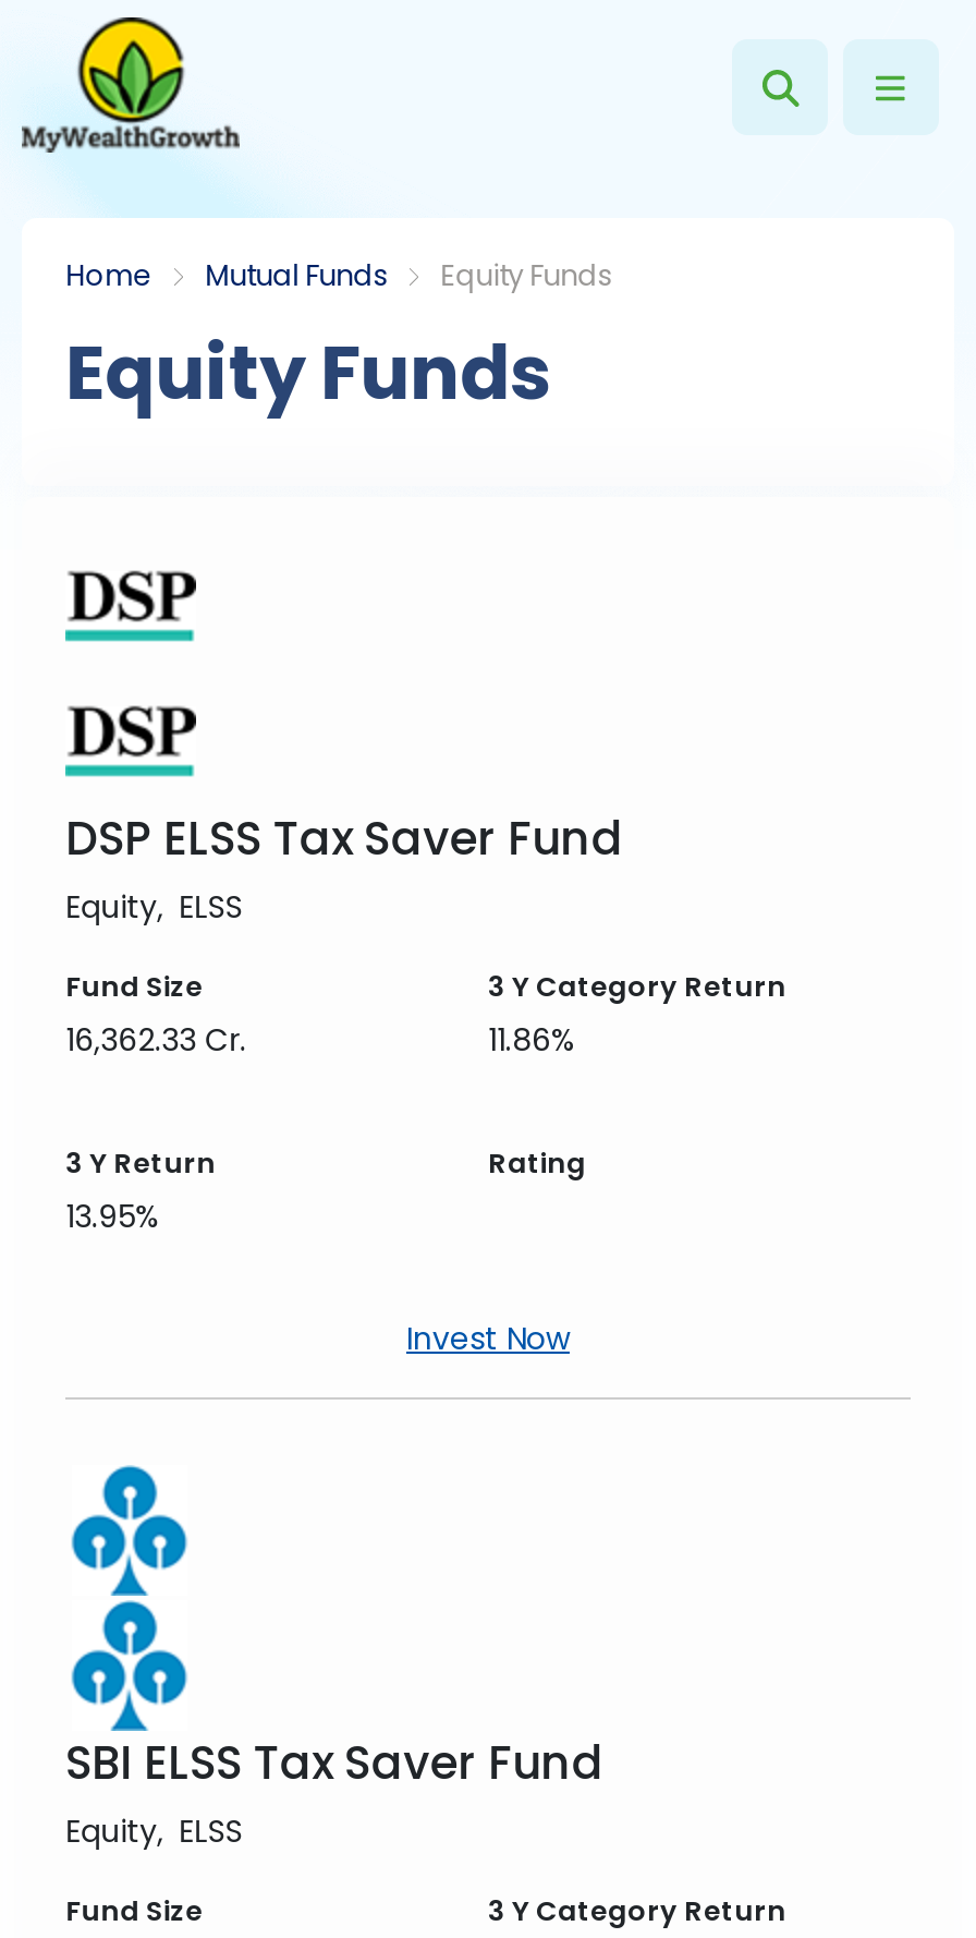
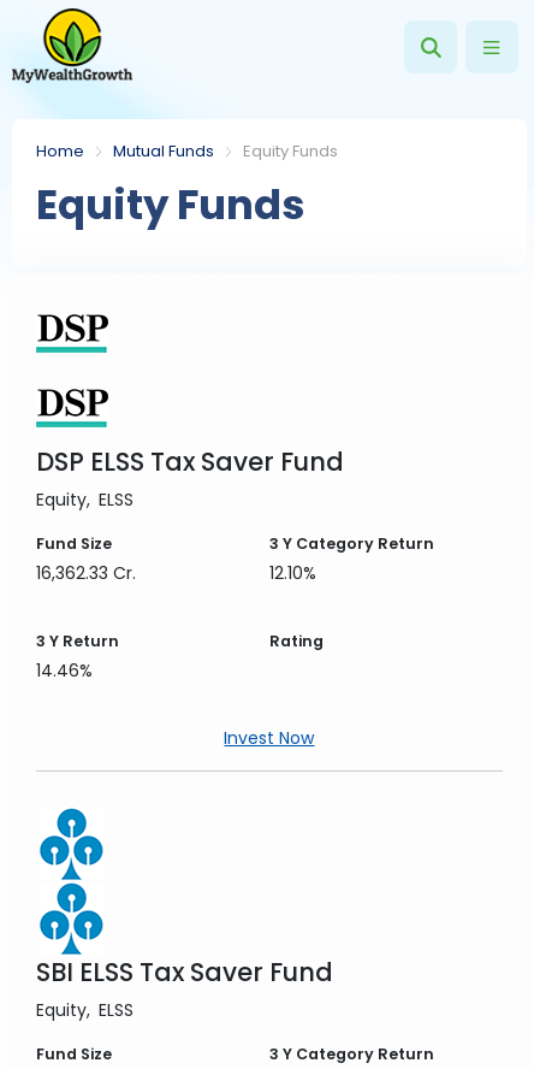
[488,1018,575,1062] 11.86% -> [269,561,316,585] 12.10%
[66,1195,159,1238] 13.95% -> [36,658,93,683] 14.46%

